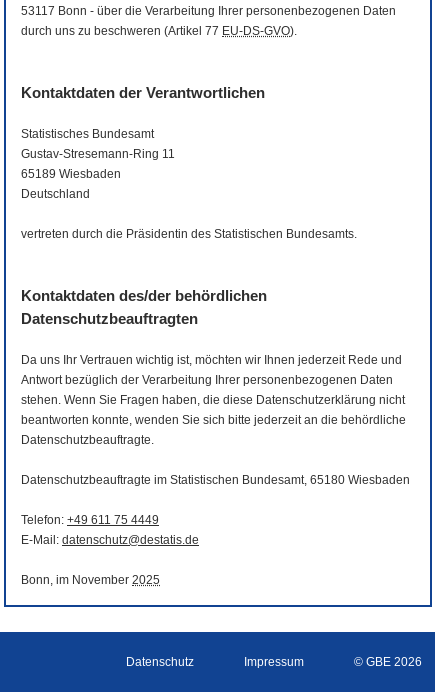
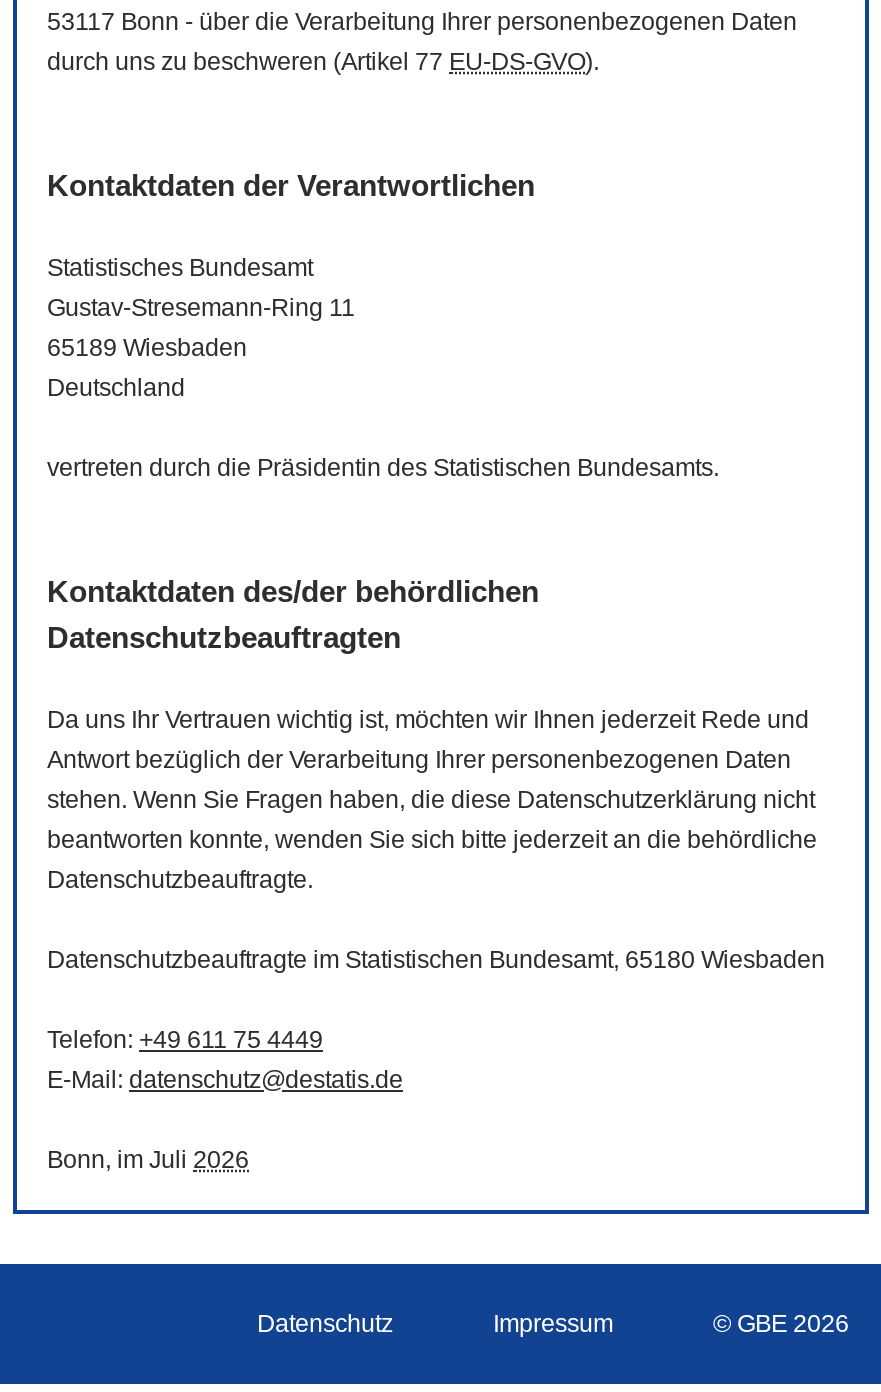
[21,573,160,587] Bonn, im November 2025 -> [47,1146,249,1174] Bonn, im Juli 2026

